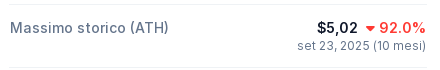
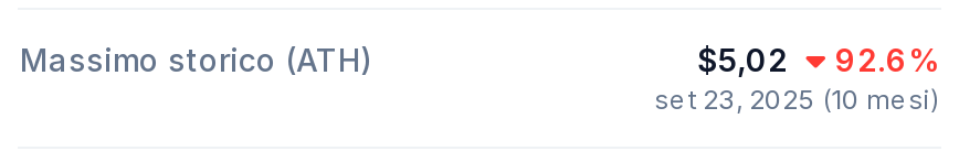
[316,19,426,36] $5,02 92.0% -> [697,41,939,78] $5,02 92.6%

